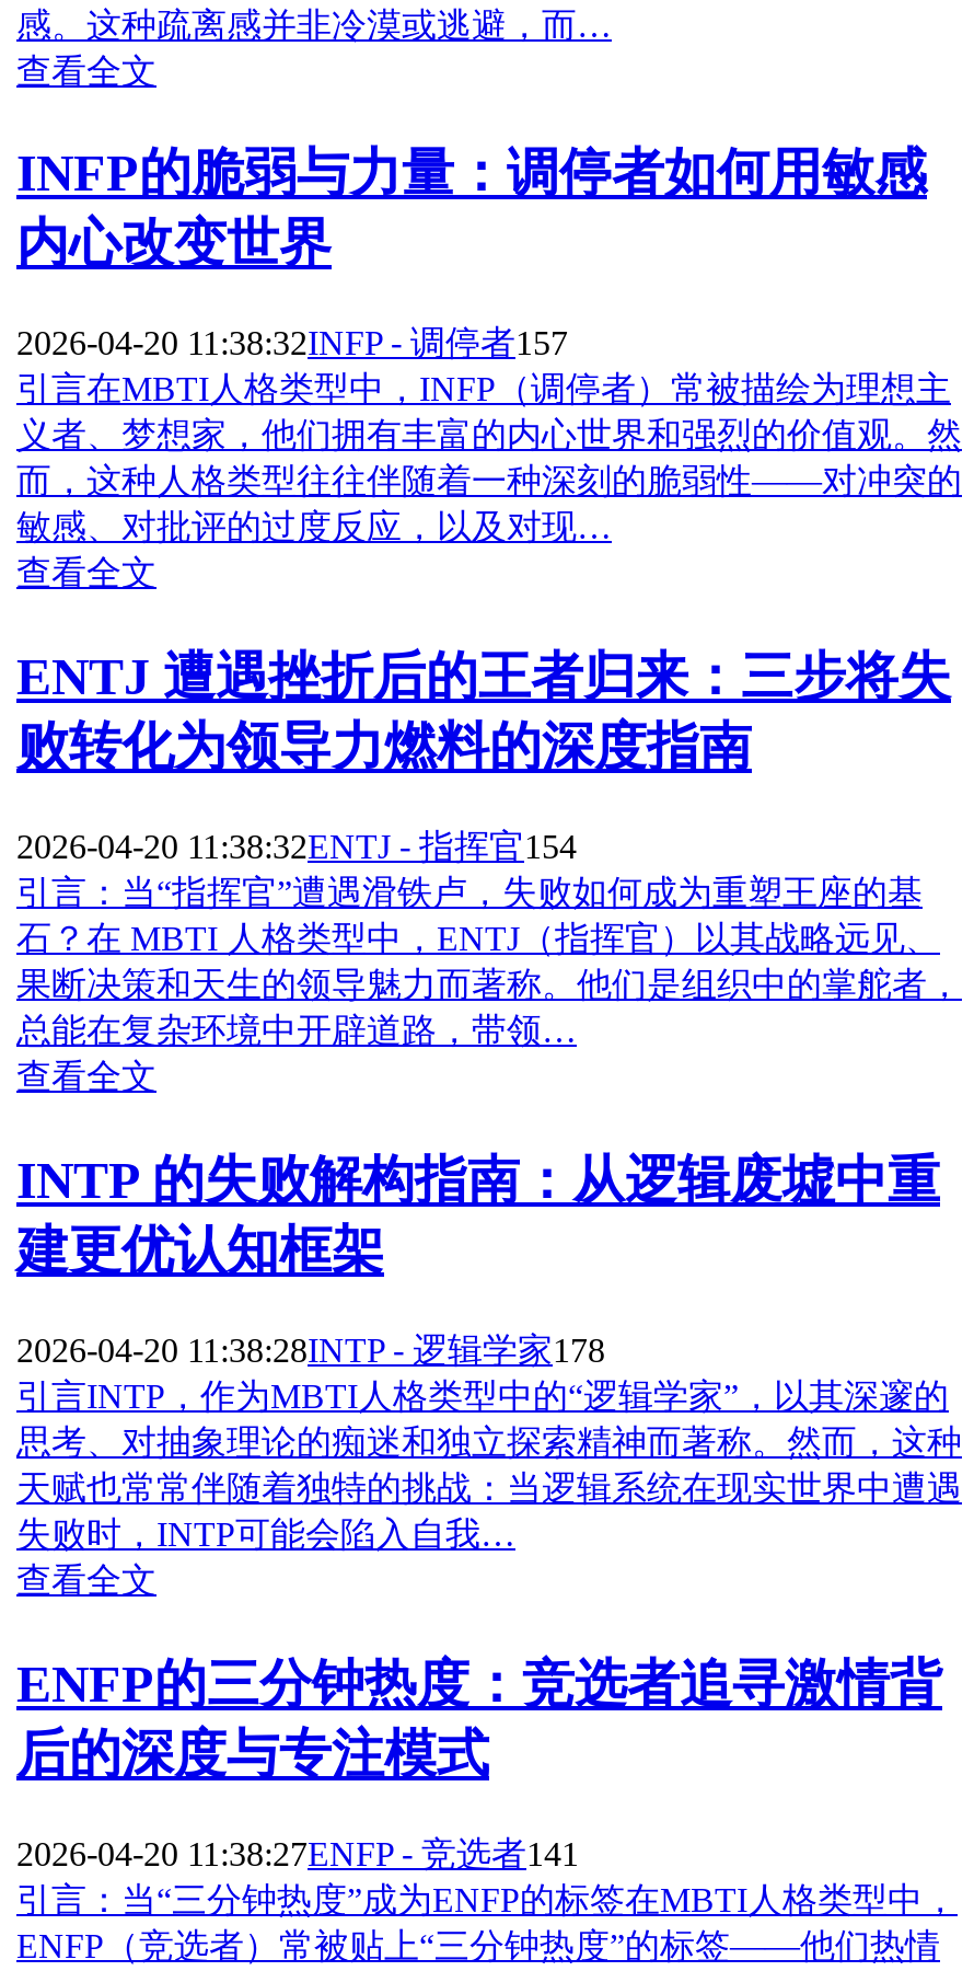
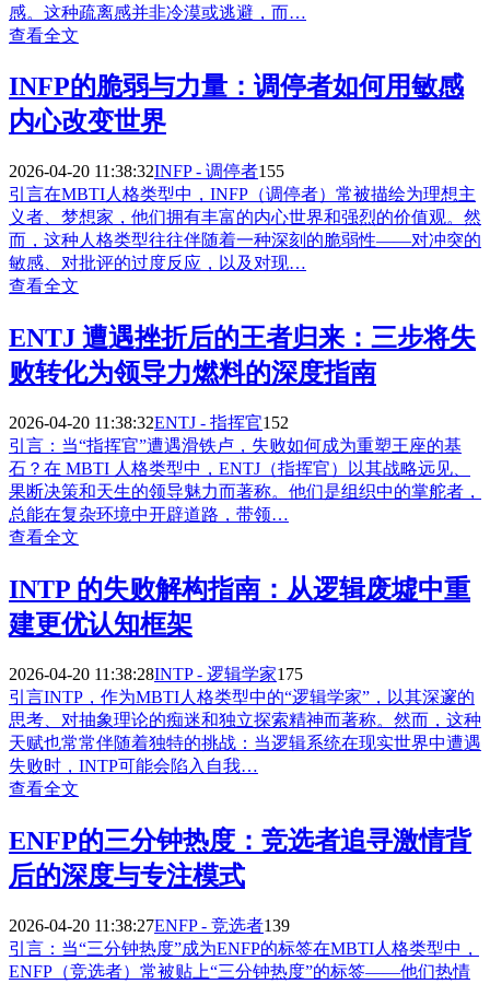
[16,325,568,362] 2026-04-20 11:38:32INFP - 调停者157 -> [9,162,284,181] 2026-04-20 11:38:32INFP - 调停者155
[16,828,577,865] 2026-04-20 11:38:32ENTJ - 指挥官154 -> [9,413,289,432] 2026-04-20 11:38:32ENTJ - 指挥官152
[16,1331,605,1369] 2026-04-20 11:38:28INTP - 逻辑学家178 -> [9,665,303,683] 2026-04-20 11:38:28INTP - 逻辑学家175
[16,1835,579,1872] 2026-04-20 11:38:27ENFP - 竞选者141 -> [9,916,290,935] 2026-04-20 11:38:27ENFP - 竞选者139

